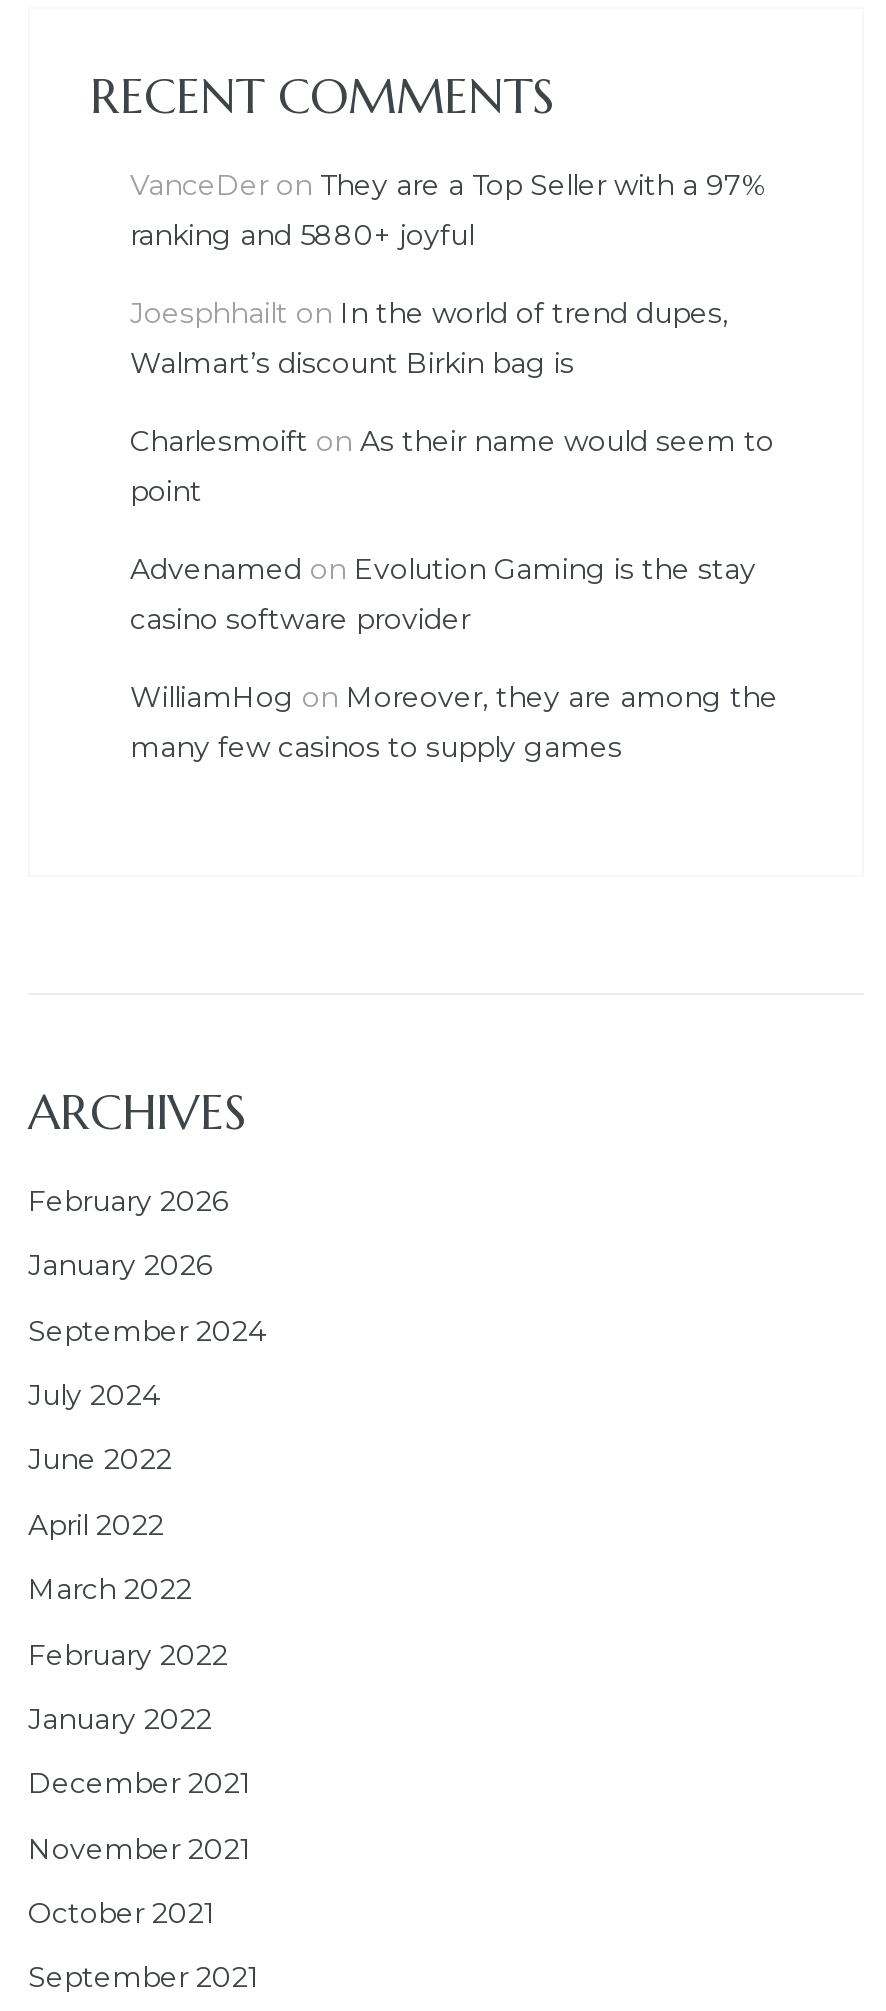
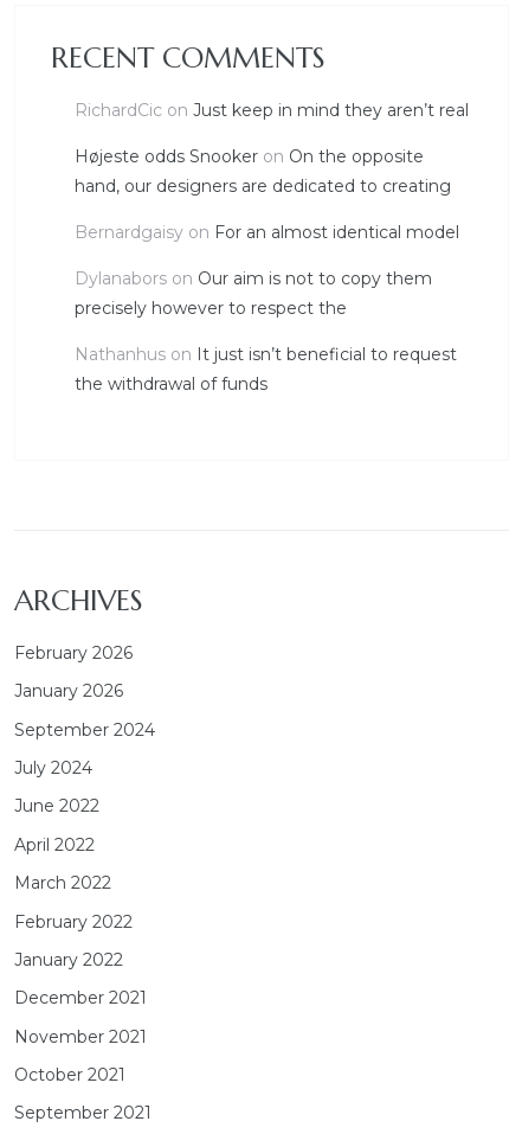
[130,168,768,254] VanceDer on They are a Top Seller with a 97% | ranking and 5880+ joyful -> [75,100,469,121] RichardCic on Just keep in mind they aren’t real
[130,296,728,382] Joesphhailt on In the world of trend dupes, | Walmart’s discount Birkin bag is -> [75,146,451,197] Højeste odds Snooker on On the opposite | hand, our designers are dedicated to creating
[130,424,774,510] Charlesmoift on As their name would seem to | point -> [75,222,459,244] Bernardgaisy on For an almost identical model
[130,552,756,638] Advenamed on Evolution Gaming is the stay | casino software provider -> [75,268,432,319] Dylanabors on Our aim is not to copy them | precisely however to respect the
[130,680,778,766] WilliamHog on Moreover, they are among the | many few casinos to supply games -> [75,344,457,395] Nathanhus on It just isn’t beneficial to request | the withdrawal of funds

